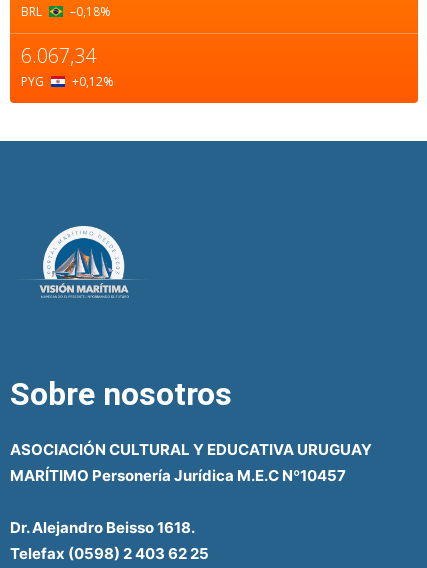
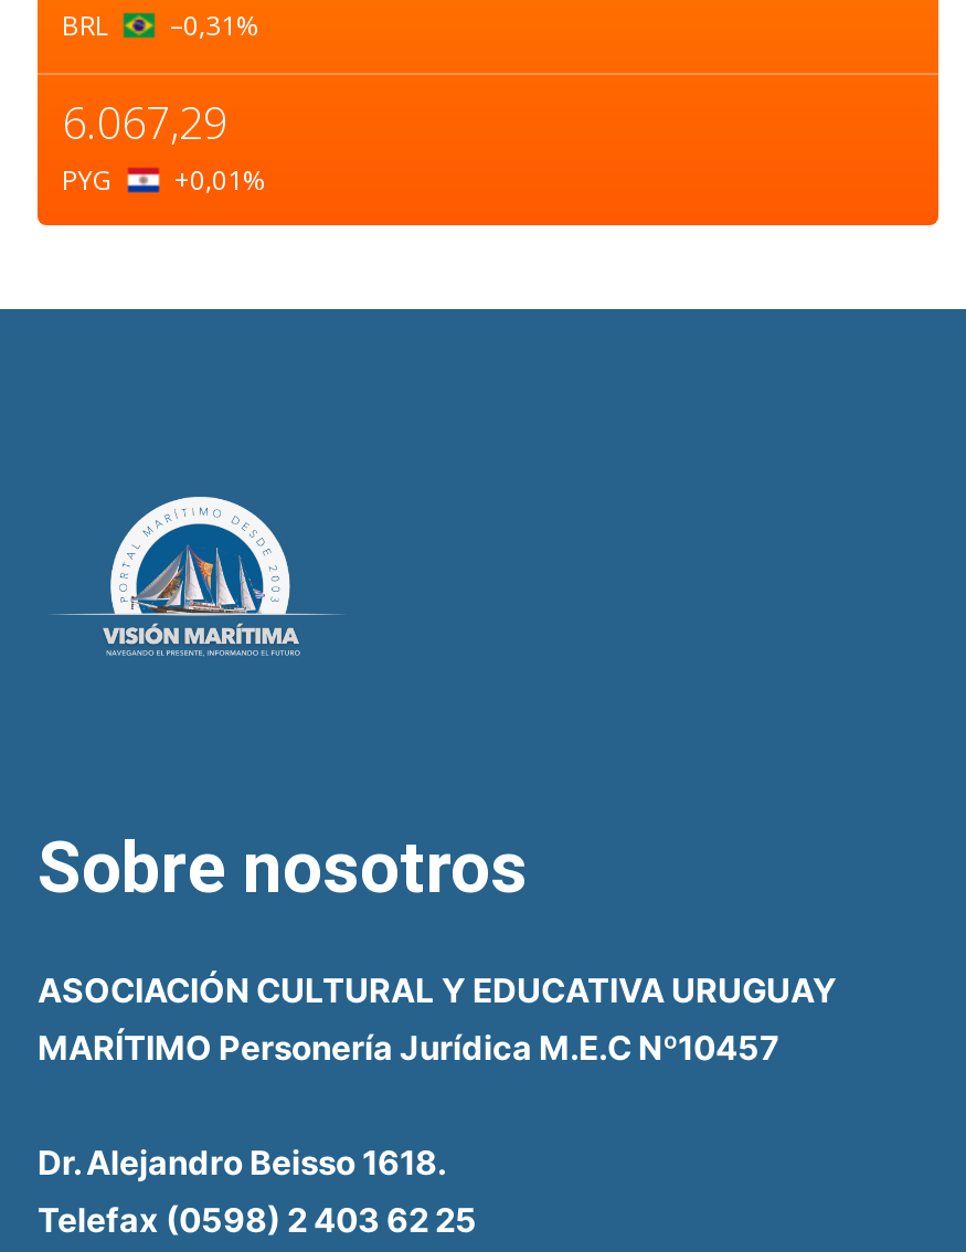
[21,3,111,20] BRL –0,18% -> [62,6,261,44] BRL –0,31%
[21,42,96,69] 6.067,34 -> [62,92,227,152] 6.067,29
[21,73,114,90] PYG +0,12% -> [62,161,267,198] PYG +0,01%

